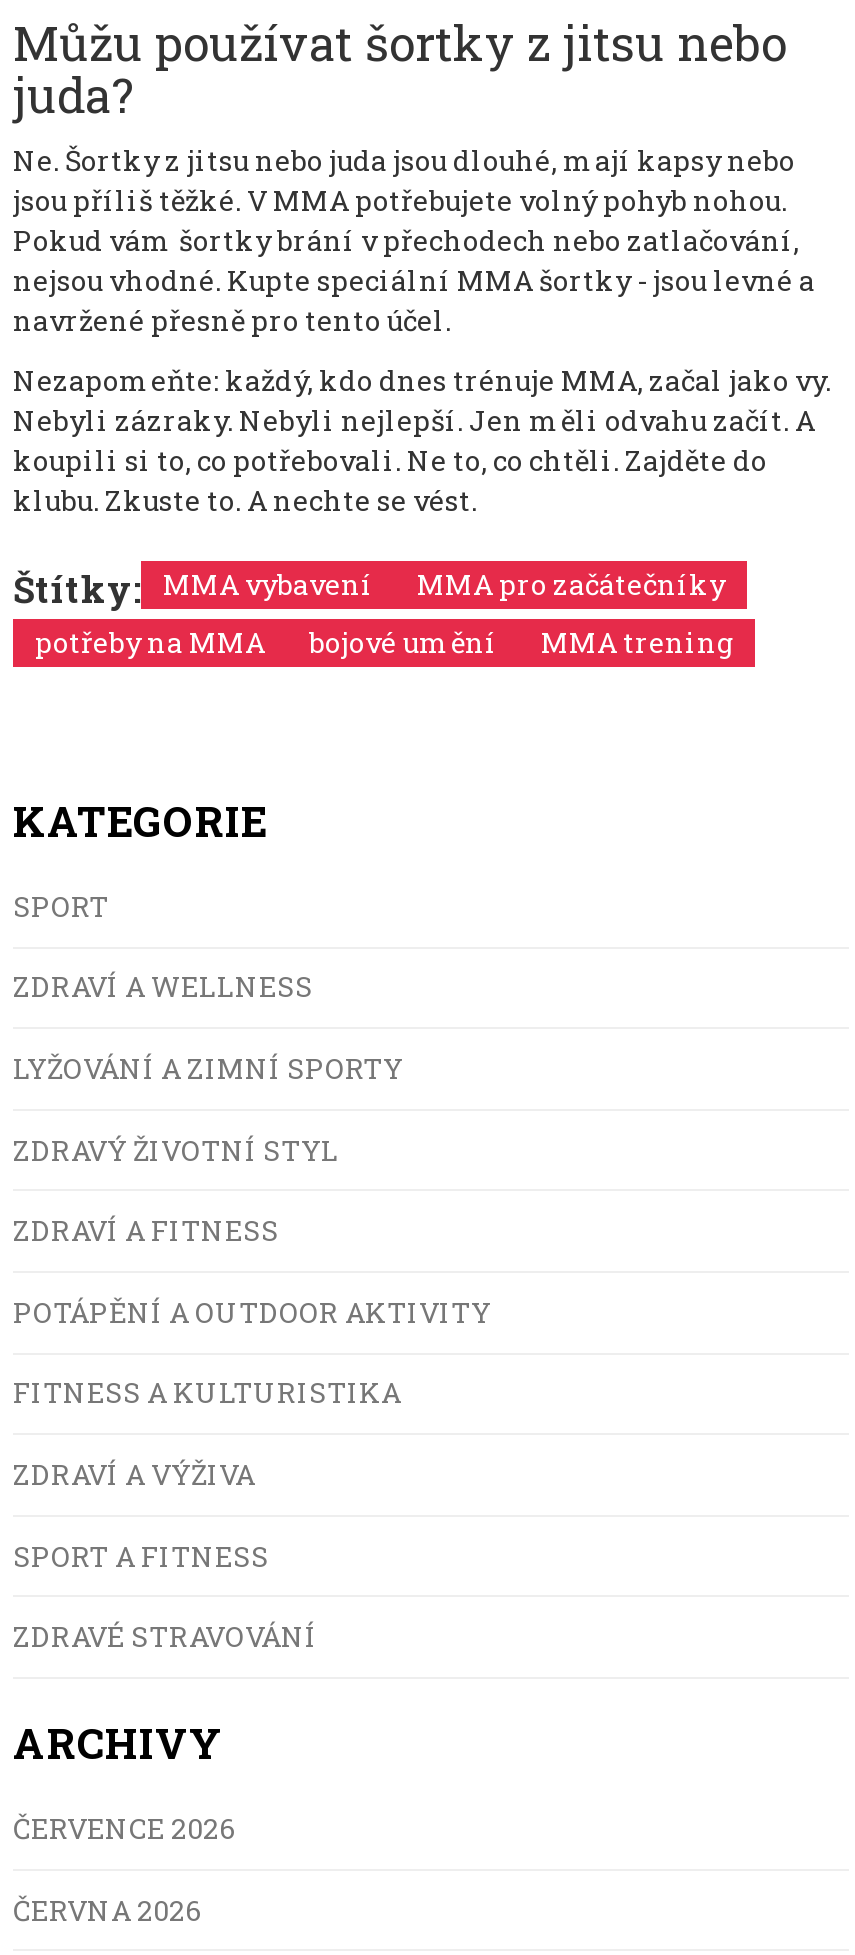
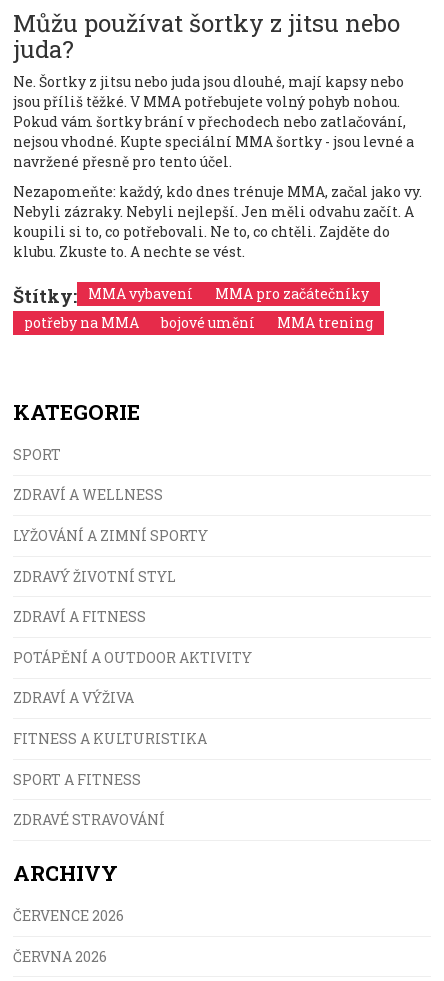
moved [13,1374,401,1412] -> [13,729,207,748]: FITNESS A KULTURISTIKA
moved [13,1455,255,1493] -> [13,688,134,707]: ZDRAVÍ A VÝŽIVA

